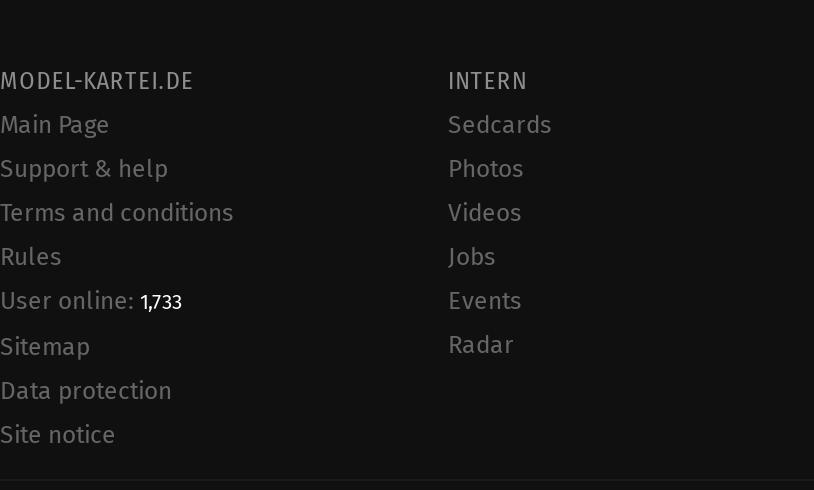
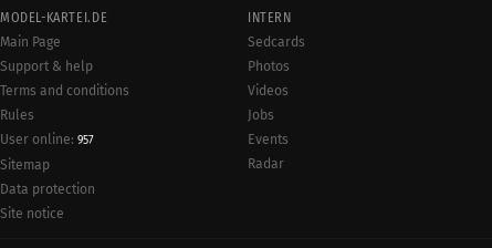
[0,287,182,315] User online: 1,733 -> [0,132,94,147] User online: 957

